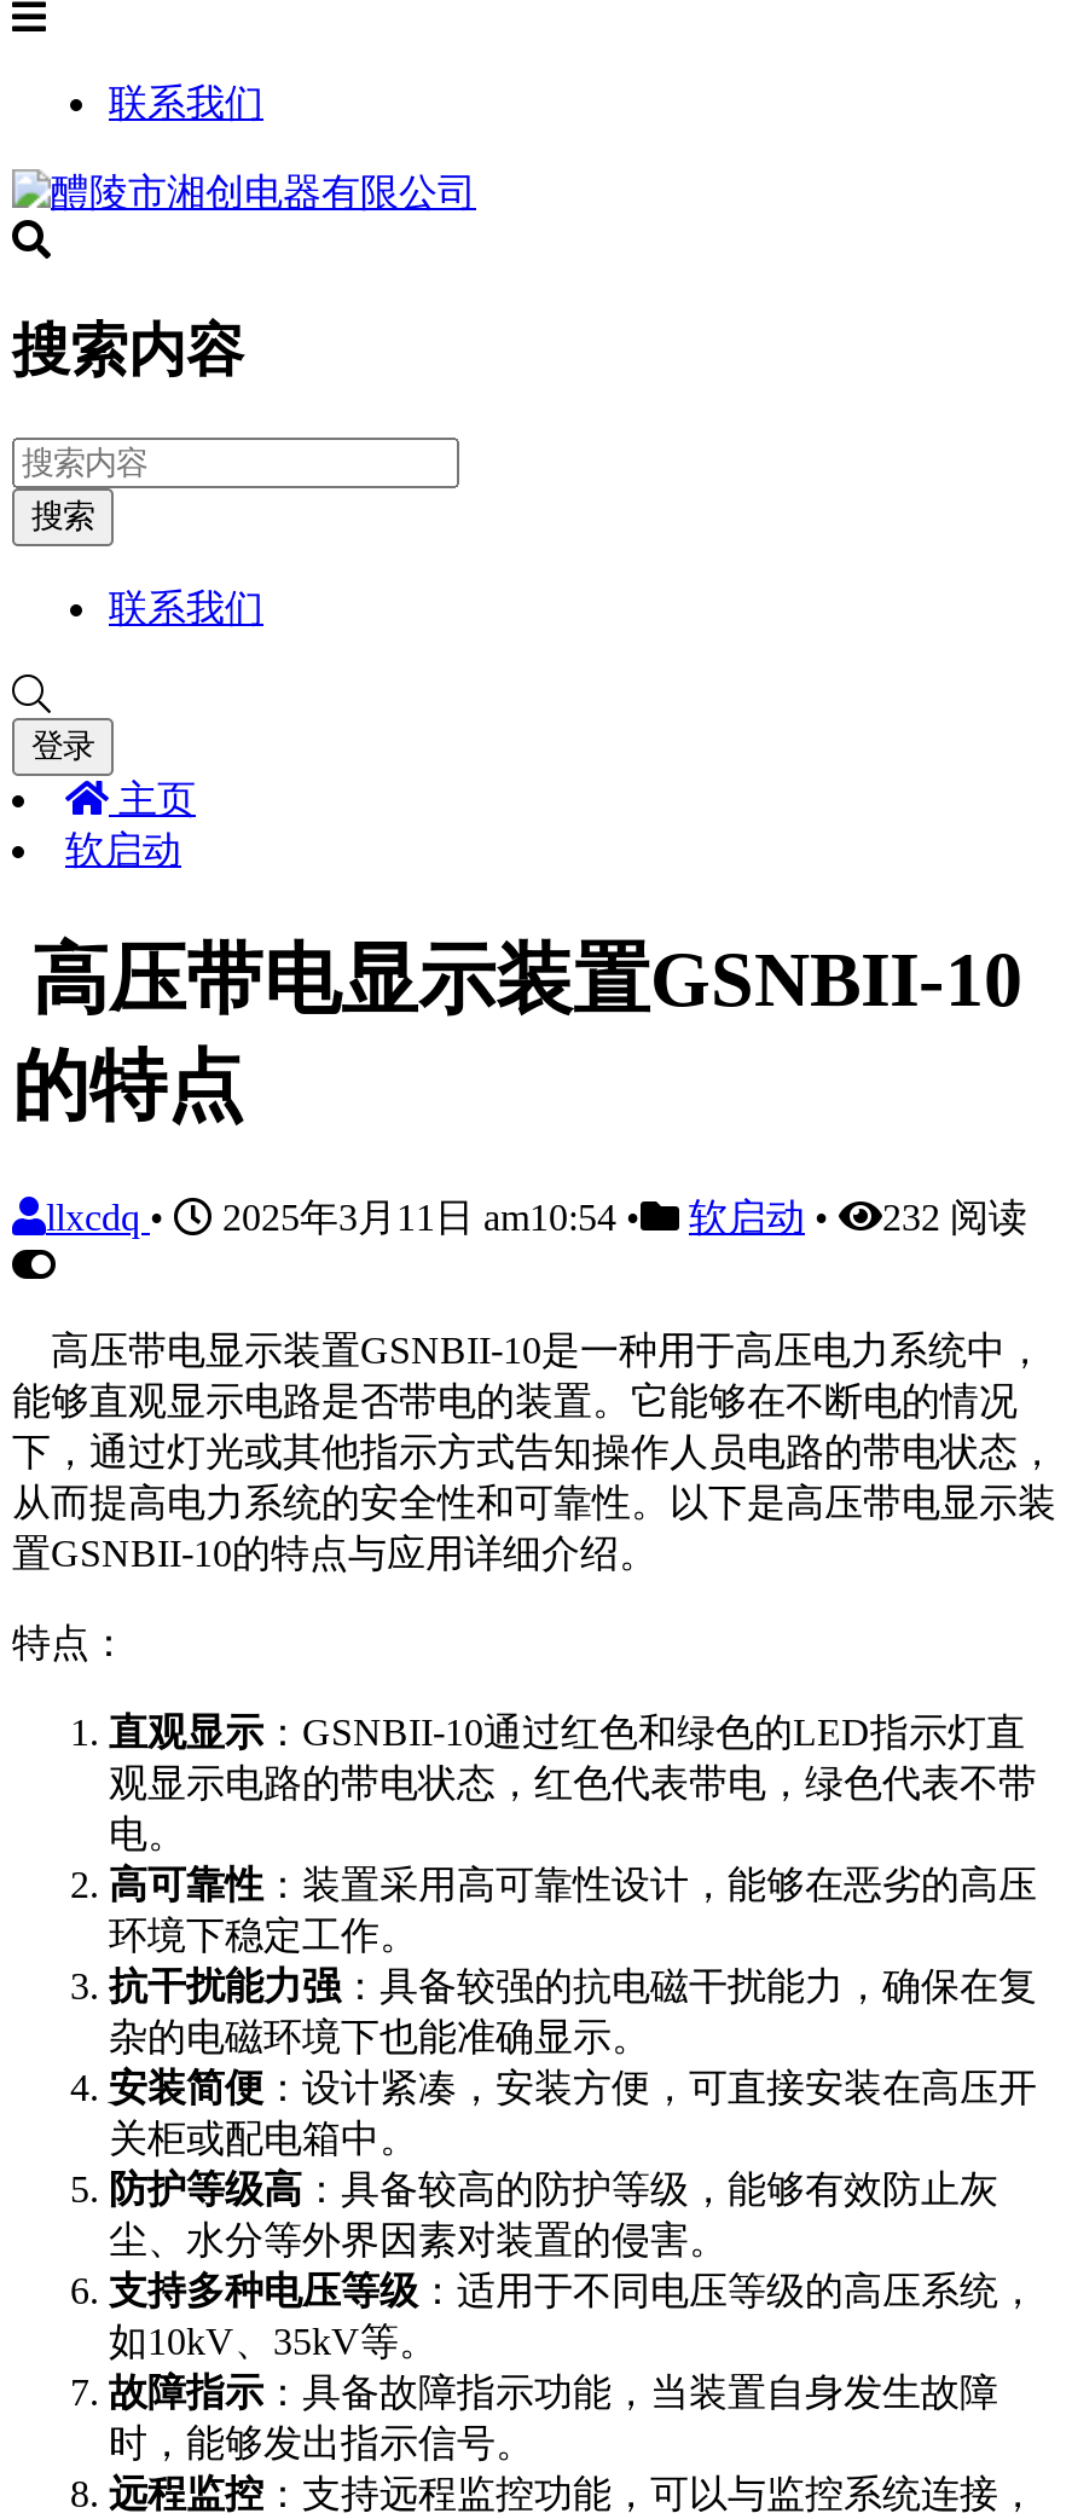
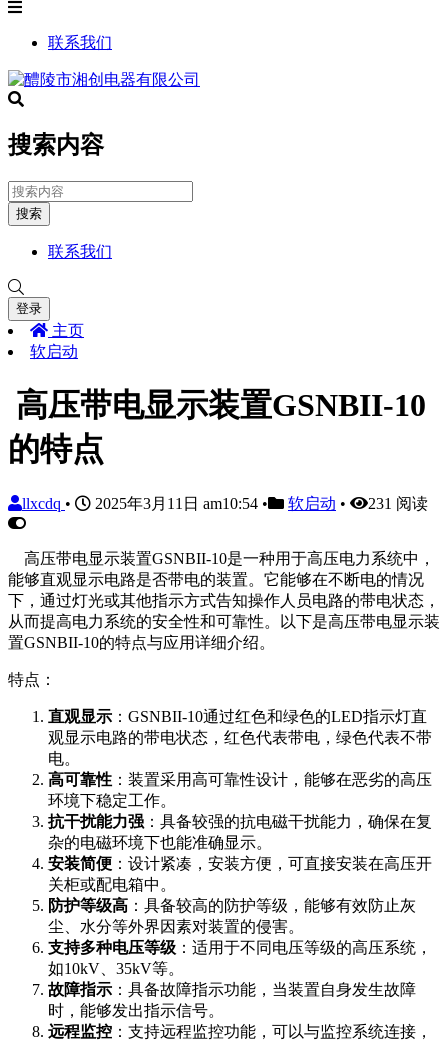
[46,1196,1027,1237] llxcdq • 2025年3月11日 am10:54 • 软启动 • 232 阅读 -> [22,495,428,512] llxcdq • 2025年3月11日 am10:54 • 软启动 • 231 阅读

